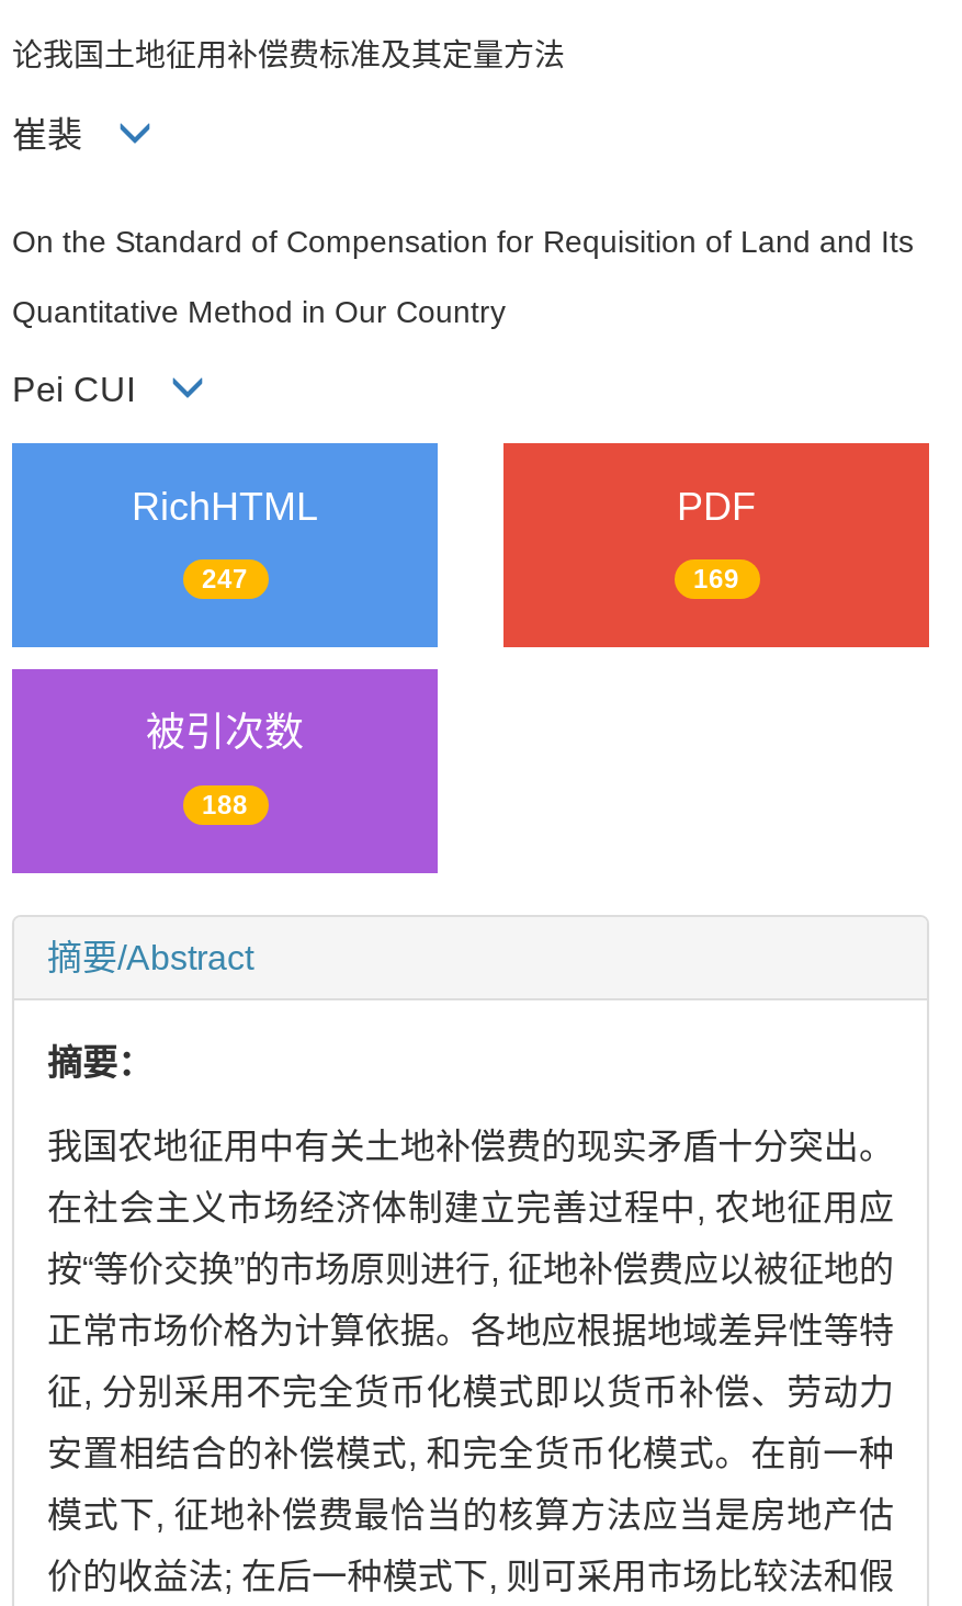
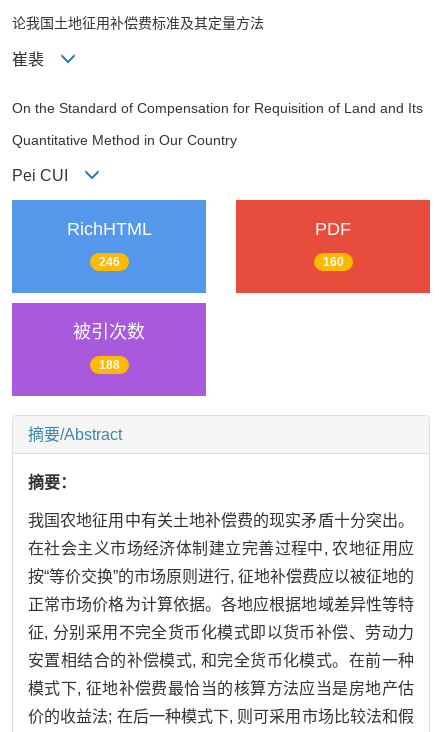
[202,564,248,595] 247 -> [98,255,119,269] 246
[693,564,739,595] 169 -> [322,255,343,269] 160

